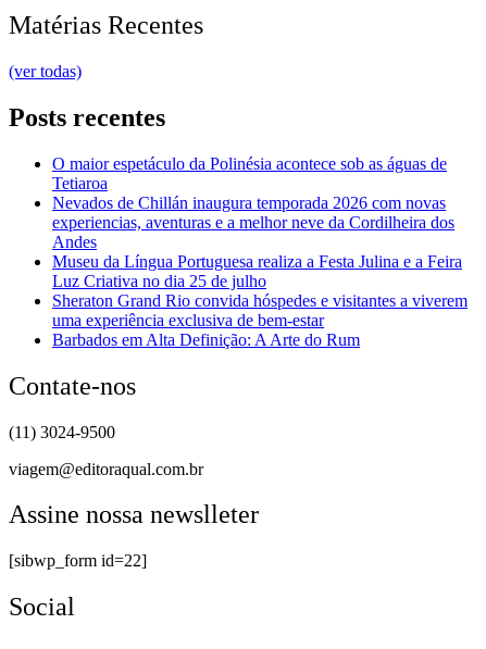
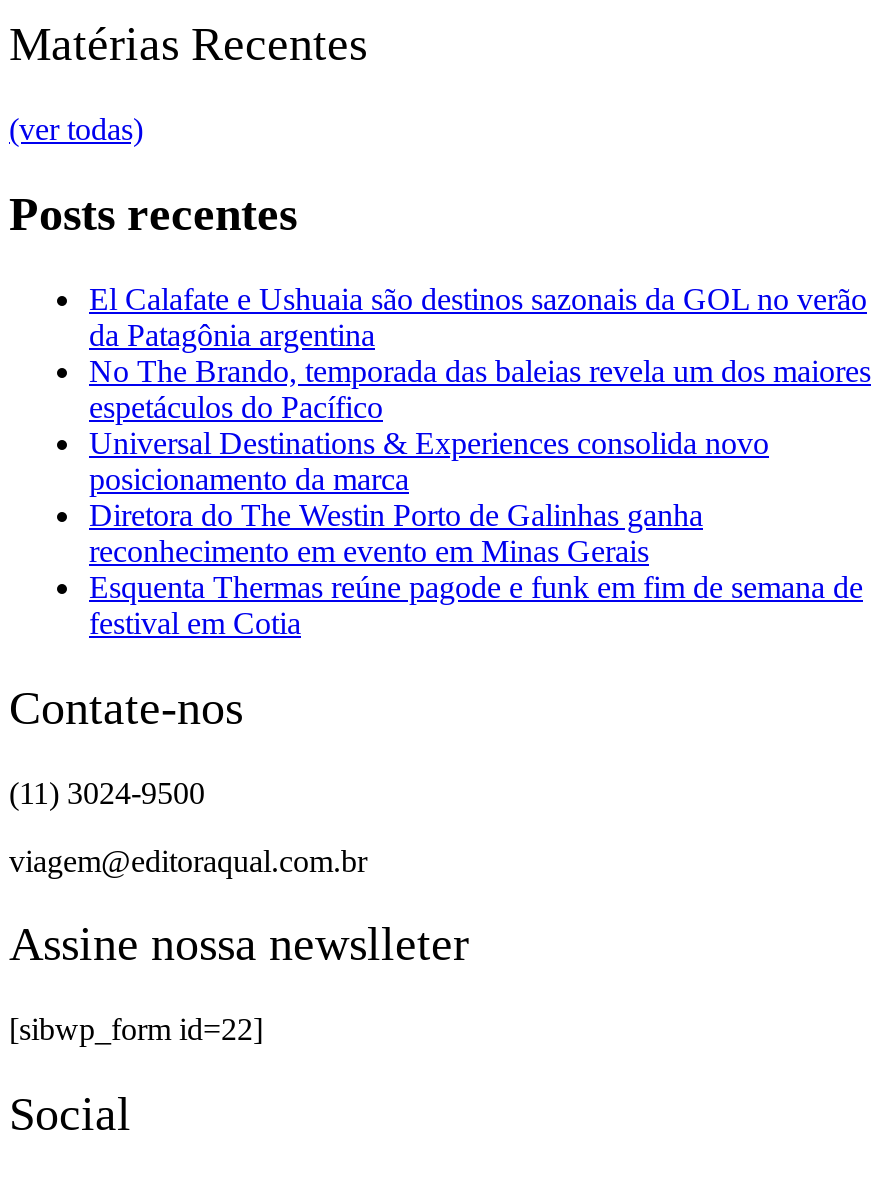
[52,154,468,349] O maior espetáculo da Polinésia acontece sob as águas de | Tetiaroa | Nevados de Chillán inaugura temporada 2026 com novas | experiencias, aventuras e a melhor neve da Cordilheira dos | Andes | Museu da Língua Portuguesa realiza a Festa Julina e a Feira | Luz Criativa no dia 25 de julho | Sheraton Grand Rio convida hóspedes e visitantes a viverem | uma experiência exclusiva de bem-estar | Barbados em Alta Definição: A Arte do Rum -> [89,281,871,639] El Calafate e Ushuaia são destinos sazonais da GOL no verão | da Patagônia argentina | No The Brando, temporada das baleias revela um dos maiores | espetáculos do Pacífico | Universal Destinations & Experiences consolida novo | posicionamento da marca | Diretora do The Westin Porto de Galinhas ganha | reconhecimento em evento em Minas Gerais | Esquenta Thermas reúne pagode e funk em fim de semana de | festival em Cotia

